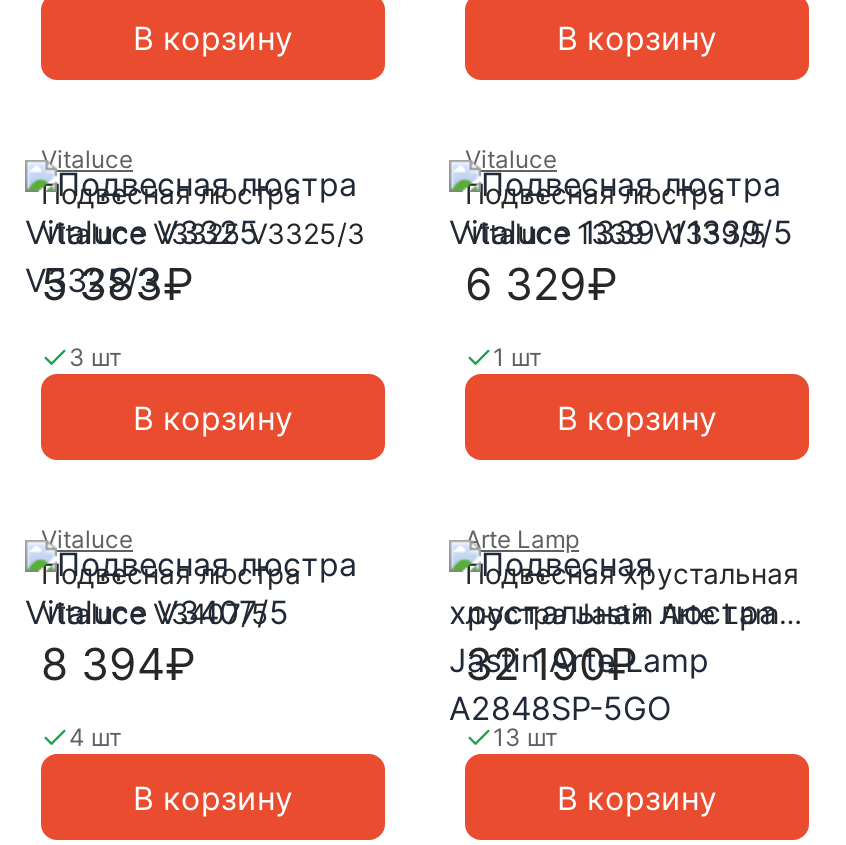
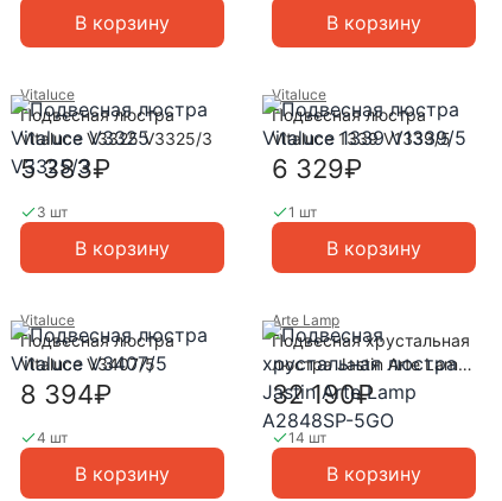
[493,722,557,752] 13 шт -> [288,429,326,446] 14 шт

